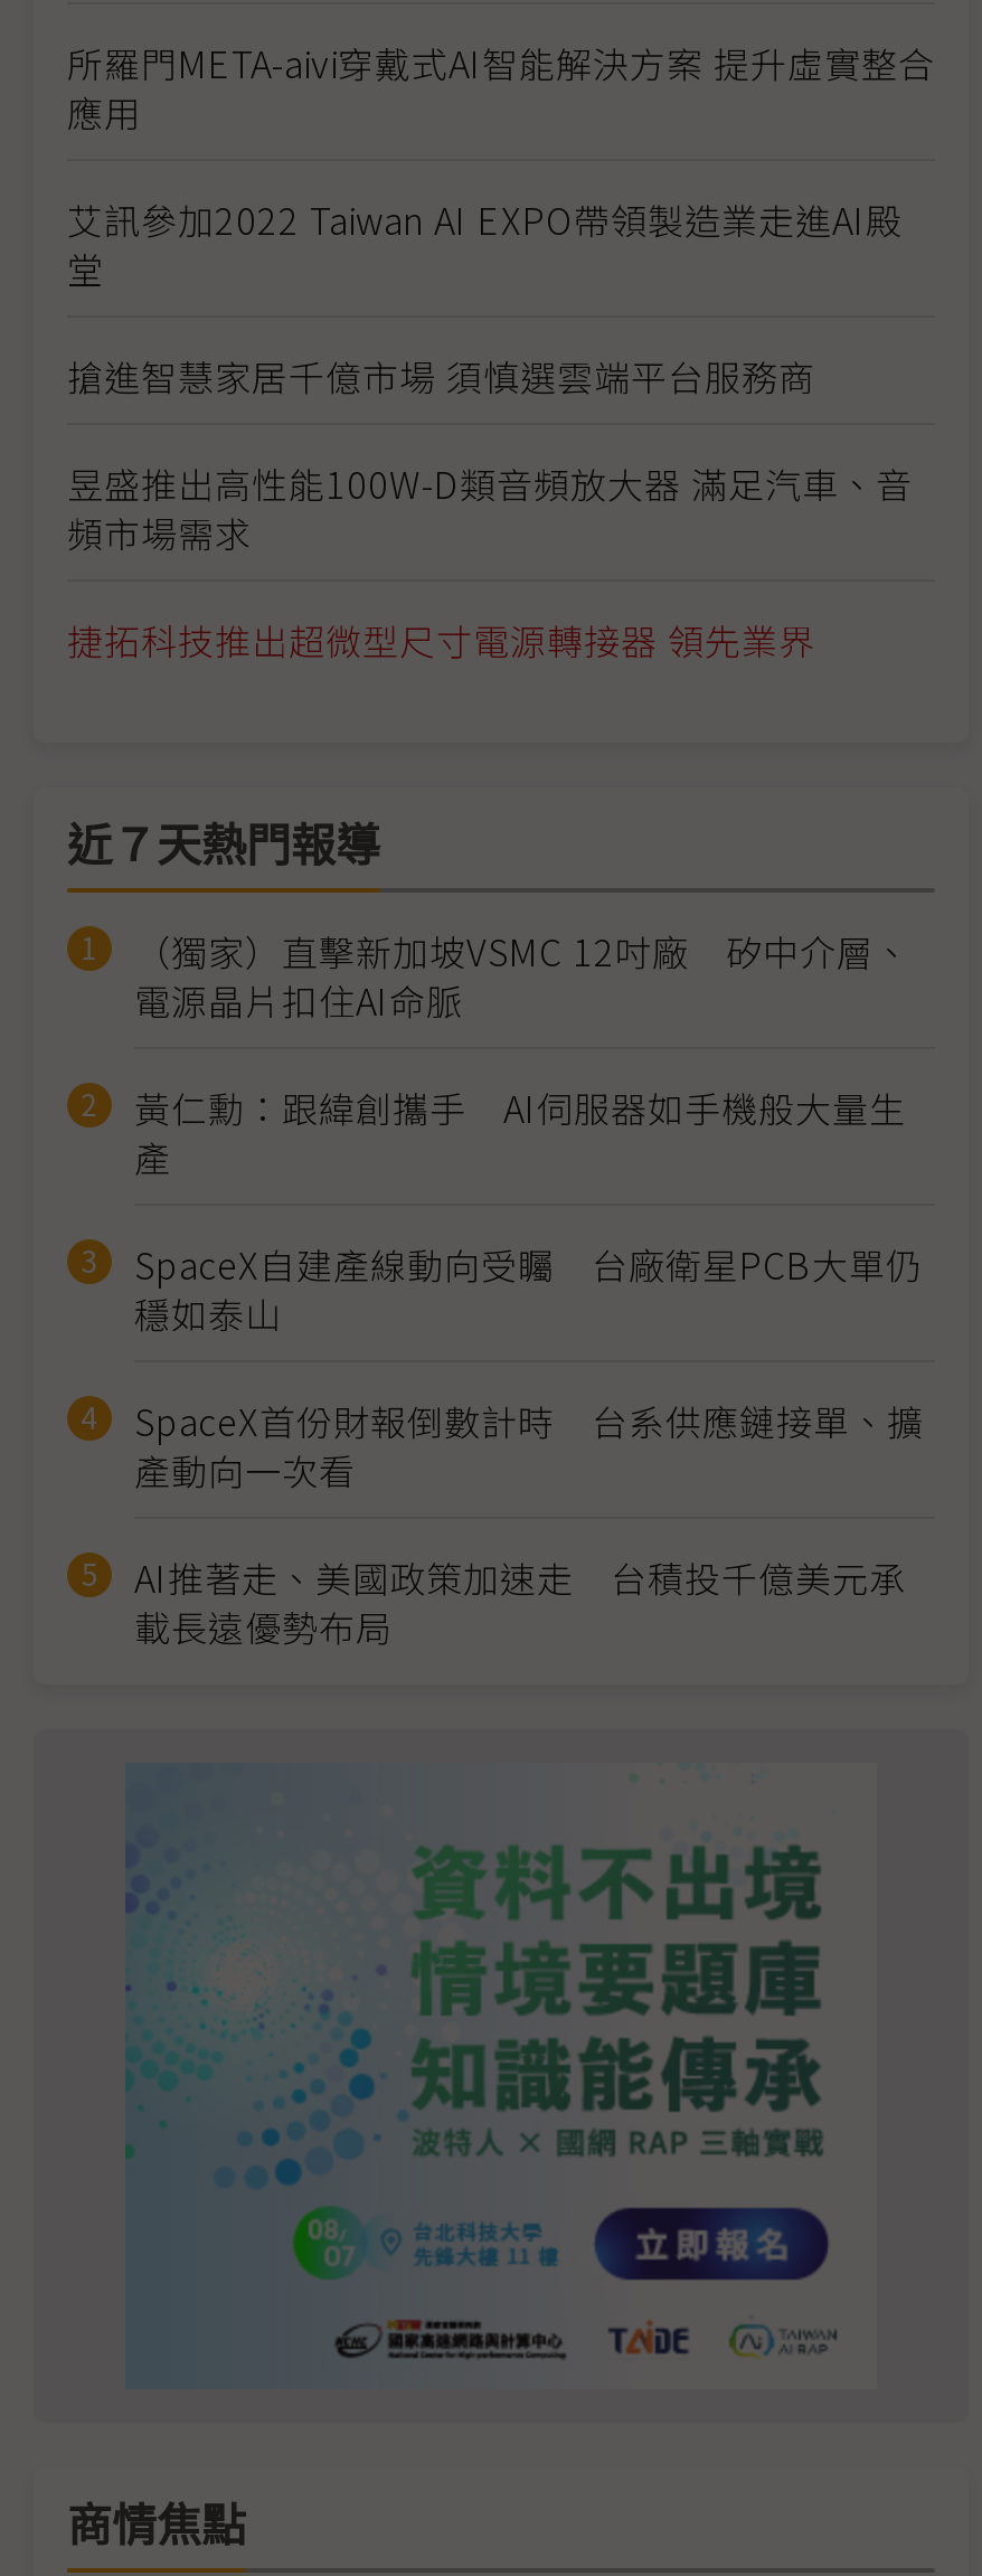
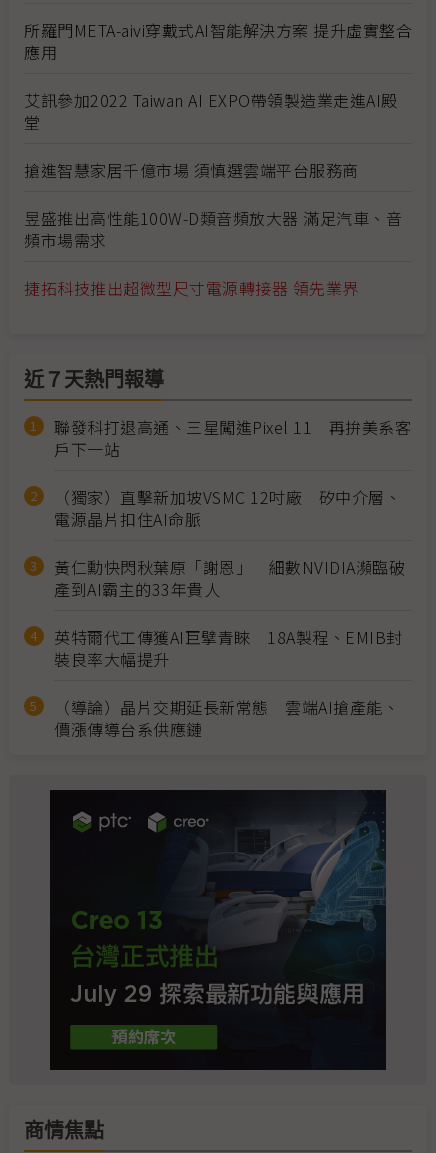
none -> [54,415,411,461] 聯發科打退高通、三星闖進Pixel 11 再拚美系客 | 戶下一站
moved [134,924,910,1027] -> [54,485,401,531]: （獨家）直擊新加坡VSMC 12吋廠 矽中介層、 | 電源晶片扣住AI命脈
[134,1081,924,1653] 黃仁勳：跟緯創攜手 AI伺服器如手機般大量生 | 產 | SpaceX自建產線動向受矚 台廠衛星PCB大單仍 | 穩如泰山 | SpaceX首份財報倒數計時 台系供應鏈接單、擴 | 產動向一次看 | AI推著走、美國政策加速走 台積投千億美元承 | 載長遠優勢布局 -> [54,555,405,741] 黃仁勳快閃秋葉原「謝恩」 細數NVIDIA瀕臨破 | 產到AI霸主的33年貴人 | 英特爾代工傳獲AI巨擘青睞 18A製程、EMIB封 | 裝良率大幅提升 | （導論）晶片交期延長新常態 雲端AI搶產能、 | 價漲傳導台系供應鏈
[123,1763,877,2389] [image] -> [49,797,387,1071] [image]

